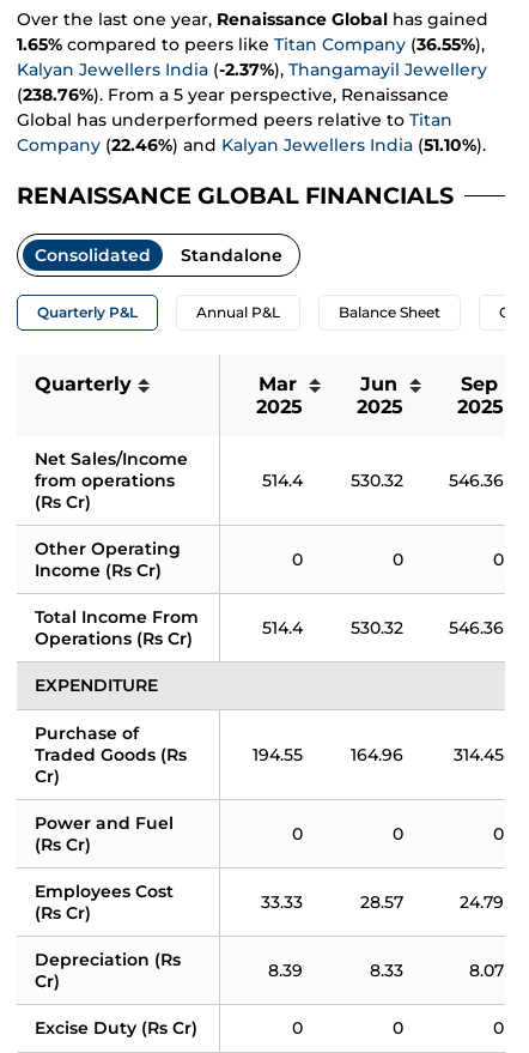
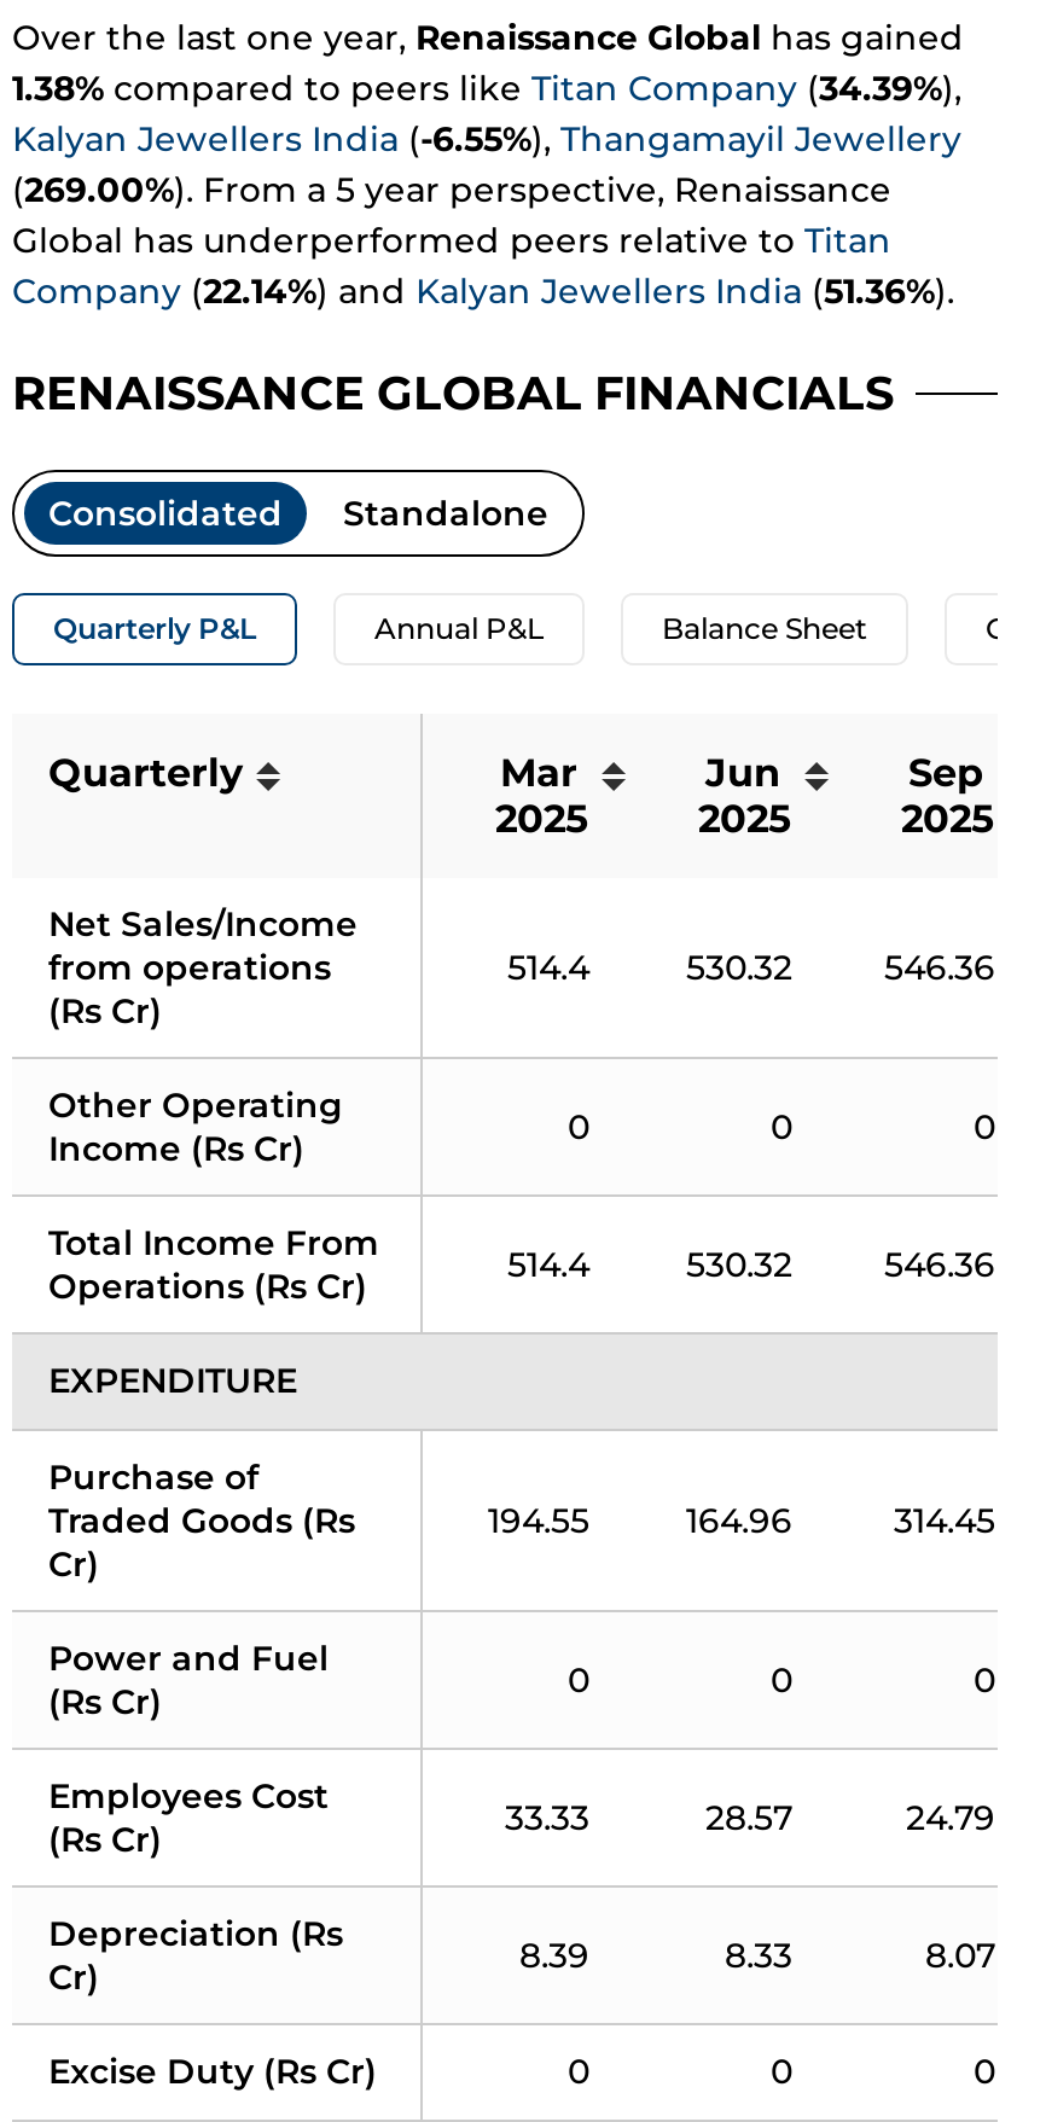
[17,33,485,55] 1.65% compared to peers like Titan Company (36.55%), -> [12,66,961,109] 1.38% compared to peers like Titan Company (34.39%),
[17,58,487,80] Kalyan Jewellers India (-2.37%), Thangamayil Jewellery -> [12,117,961,160] Kalyan Jewellers India (-6.55%), Thangamayil Jewellery
[17,84,449,105] (238.76%). From a 5 year perspective, Renaissance -> [12,167,891,211] (269.00%). From a 5 year perspective, Renaissance
[17,134,486,155] Company (22.46%) and Kalyan Jewellers India (51.10%). -> [12,269,954,312] Company (22.14%) and Kalyan Jewellers India (51.36%).

